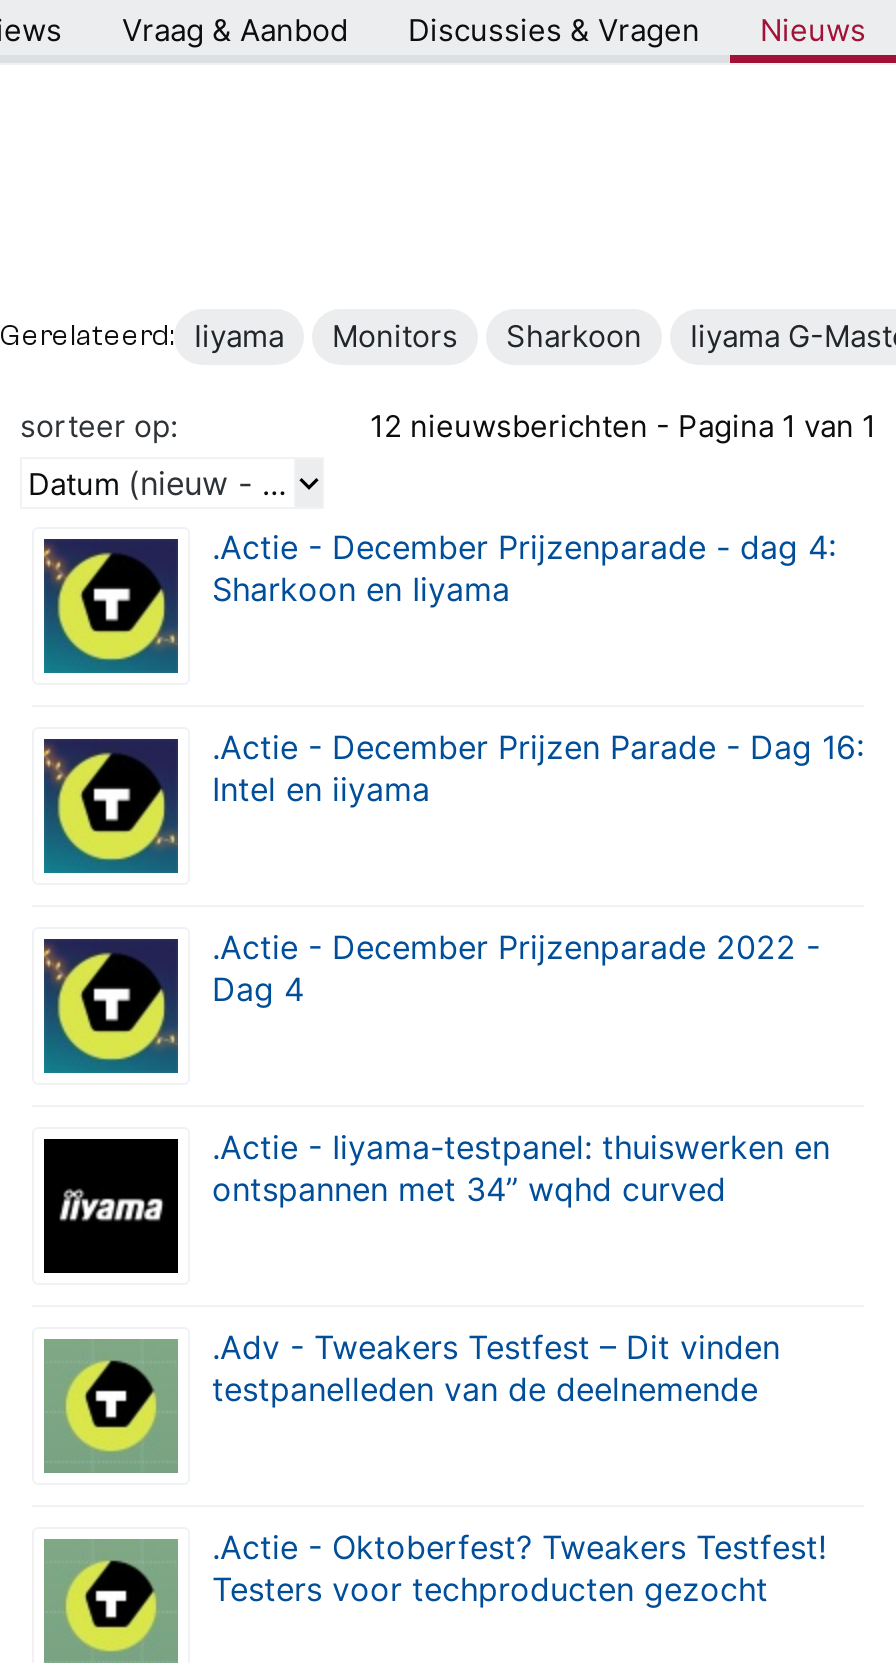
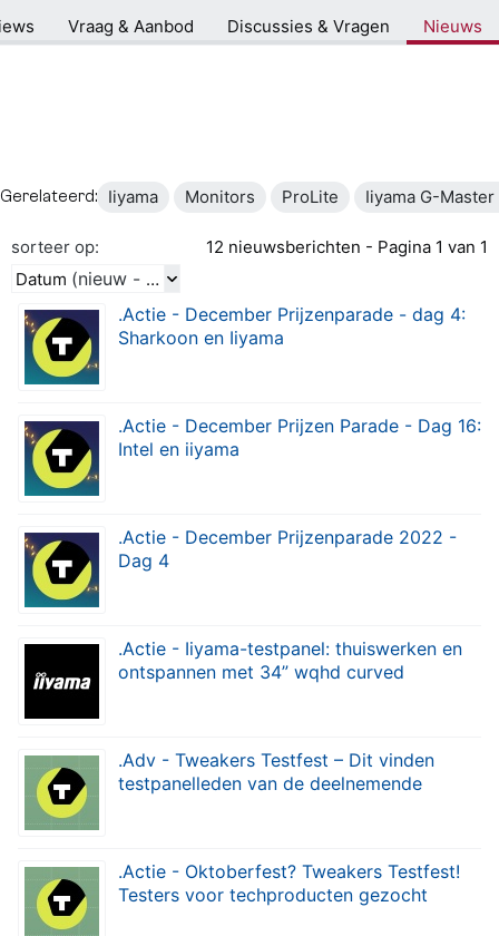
[506,317,642,355] Sharkoon -> [282,186,339,207] ProLite

